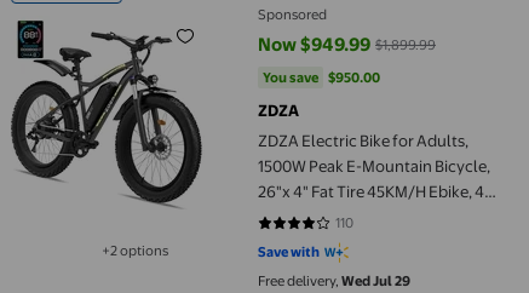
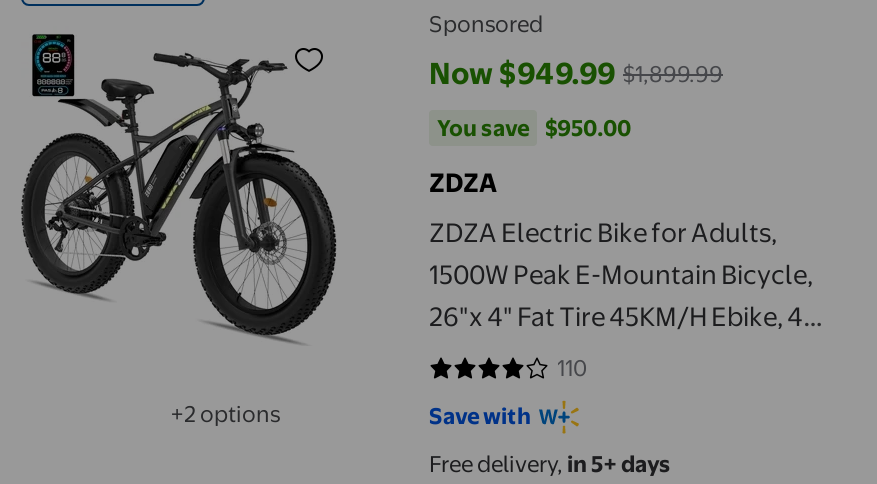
[258,272,410,289] Free delivery, Wed Jul 29 -> [429,450,671,478] Free delivery, in 5+ days

